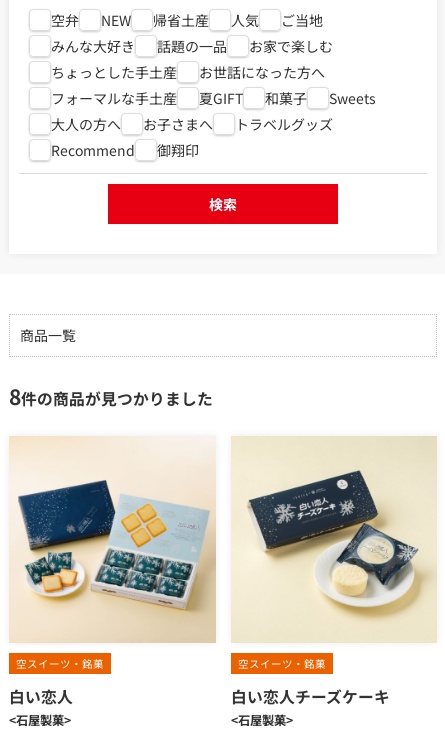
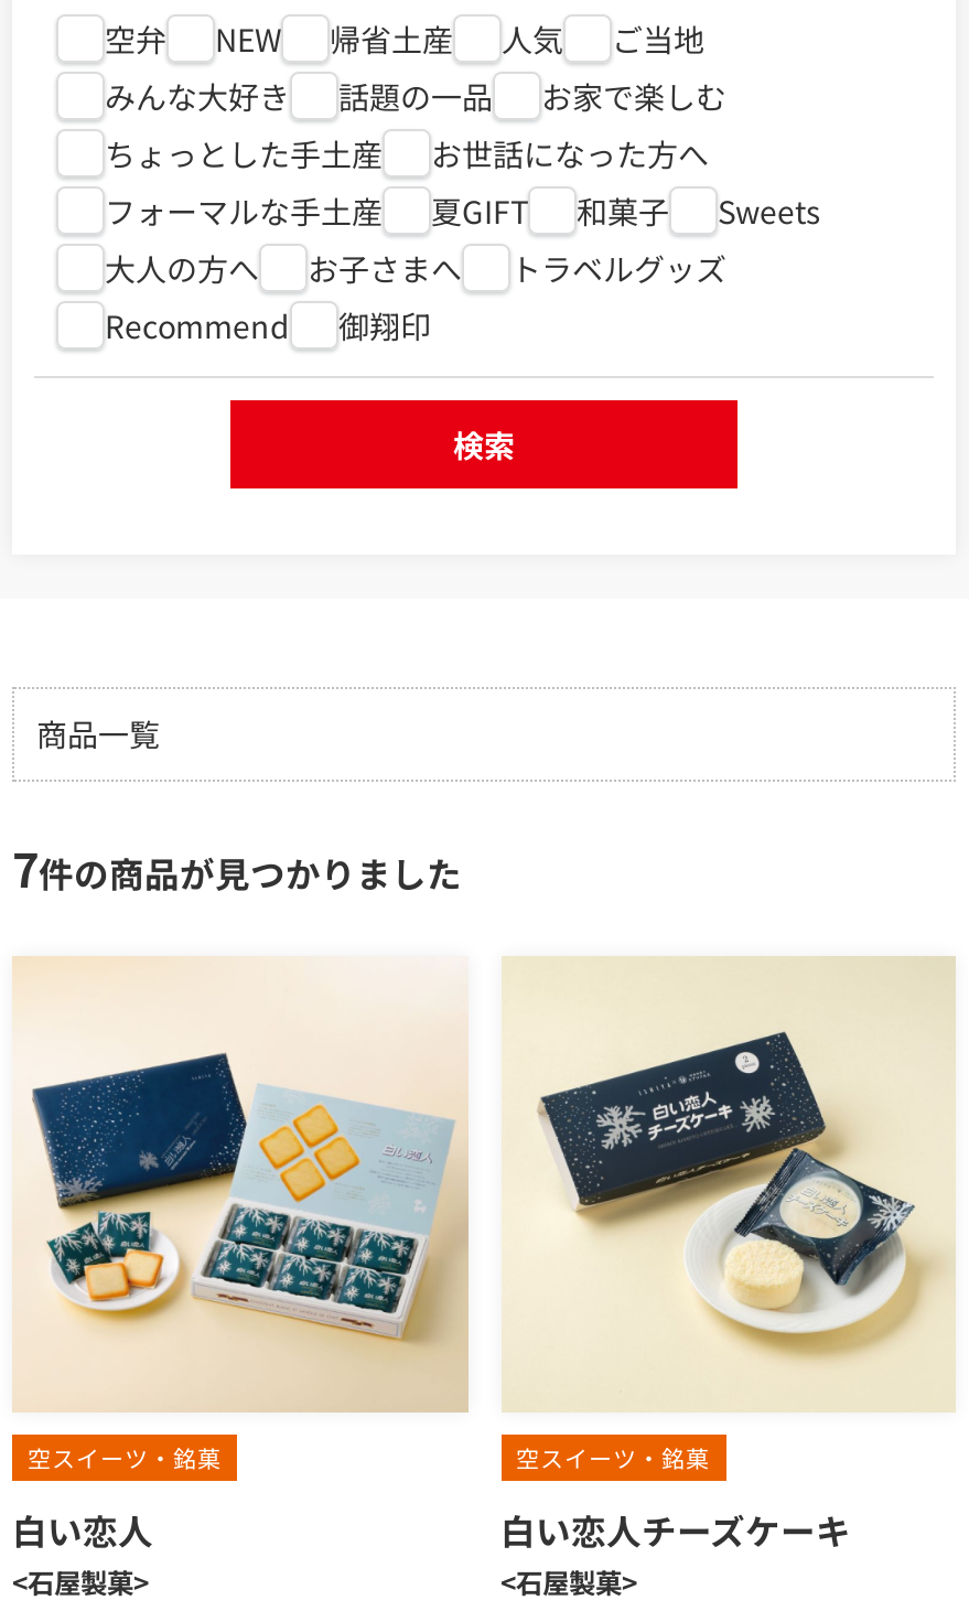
[9,381,213,411] 8件の商品が見つかりました -> [12,835,462,901] 7件の商品が見つかりました

